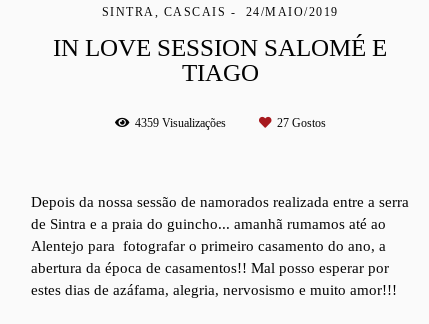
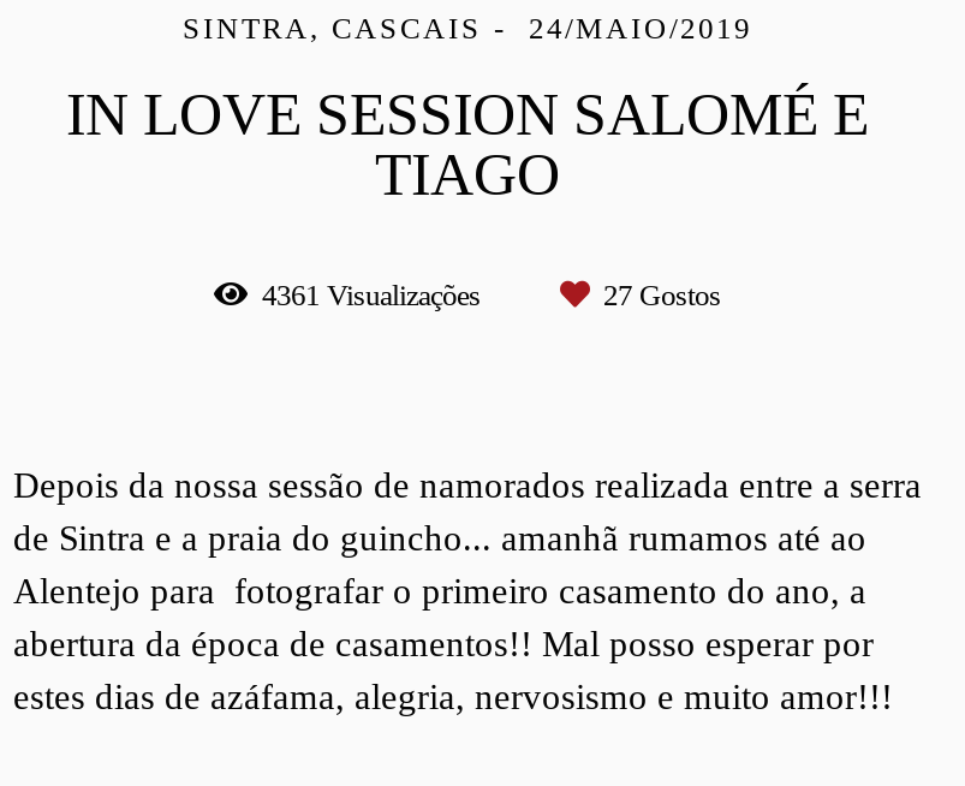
[134,116,228,130] 4359 Visualizações -> [262,279,488,313] 4361 Visualizações

